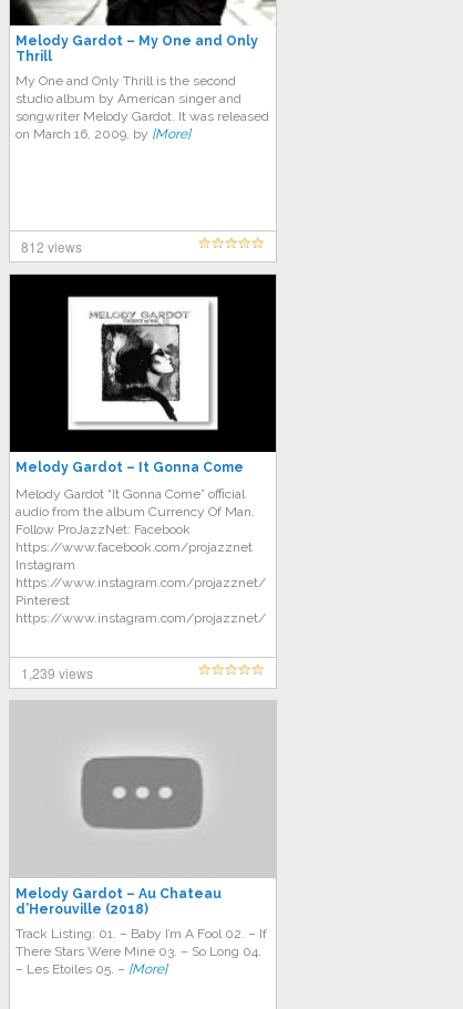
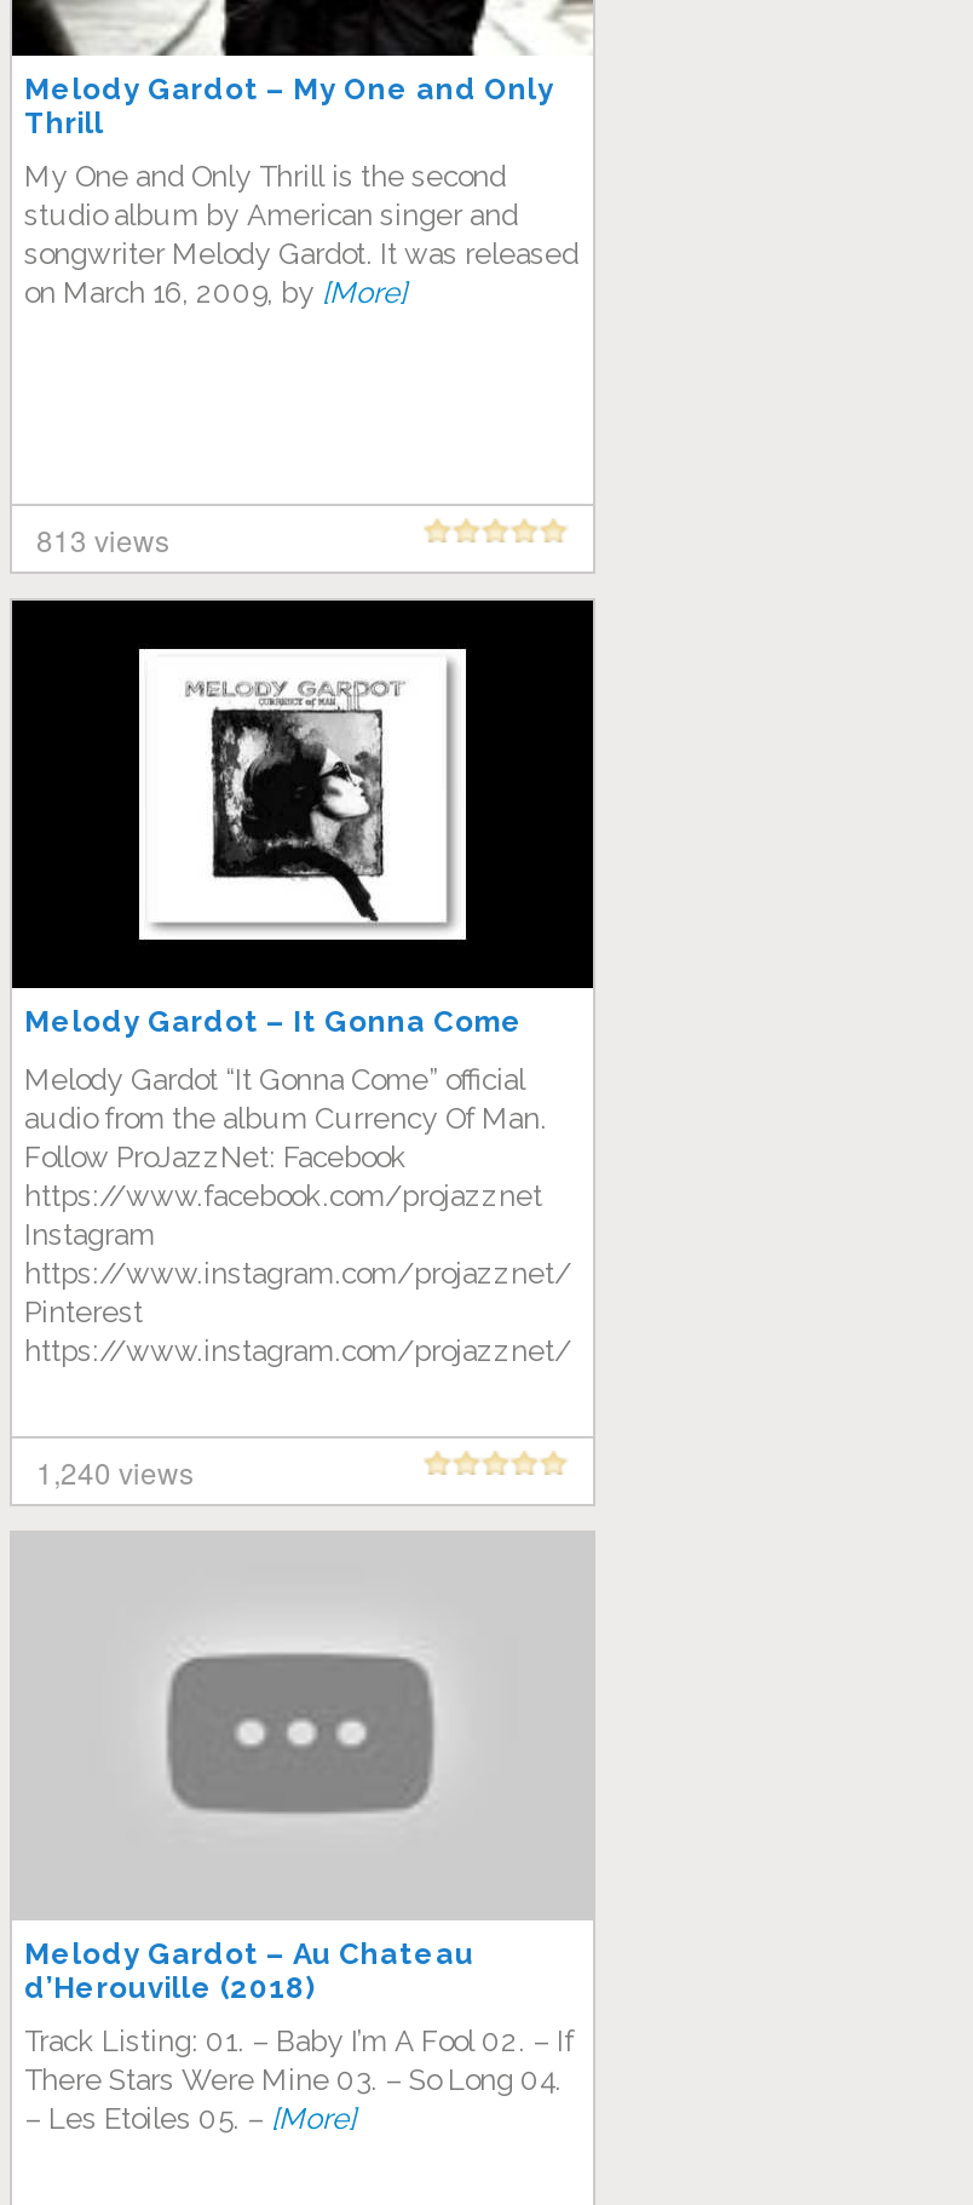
[21,237,82,256] 812 views -> [36,518,169,559] 813 views
[21,663,93,682] 1,239 views -> [36,1451,194,1492] 1,240 views

